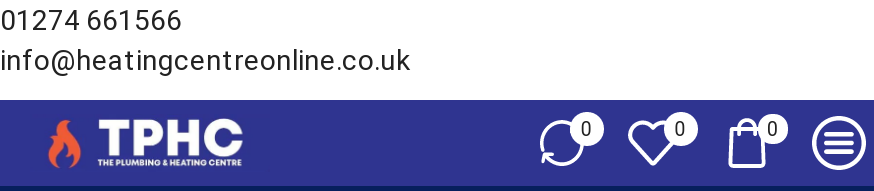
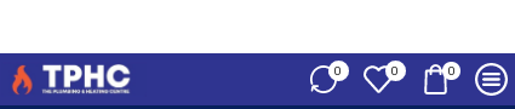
[0,4,410,76] 01274 661566 | info@heatingcentreonline.co.uk -> none

